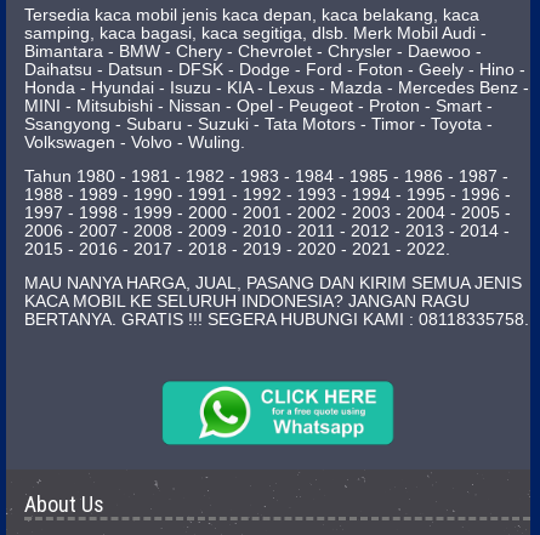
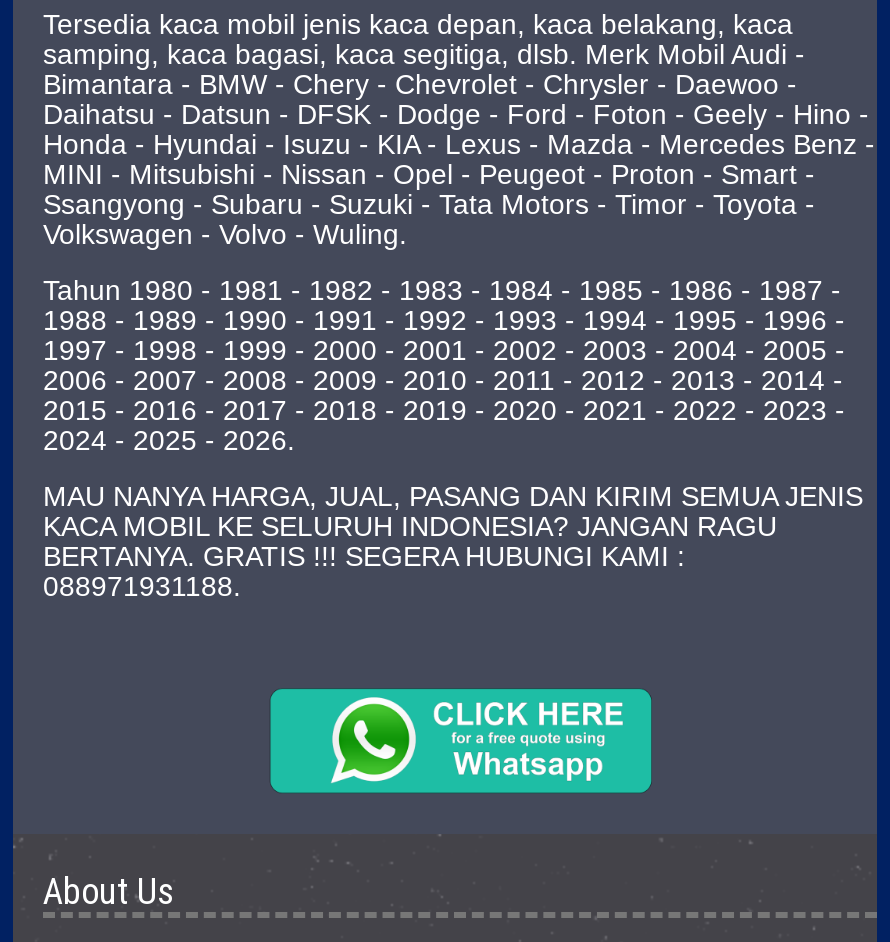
[24,239,450,259] 2015 - 2016 - 2017 - 2018 - 2019 - 2020 - 2021 - 2022. -> [43,395,845,457] 2015 - 2016 - 2017 - 2018 - 2019 - 2020 - 2021 - 2022 - 2023 - | 2024 - 2025 - 2026.
[24,310,529,329] BERTANYA. GRATIS !!! SEGERA HUBUNGI KAMI : 08118335758. -> [43,541,685,603] BERTANYA. GRATIS !!! SEGERA HUBUNGI KAMI : | 088971931188.

